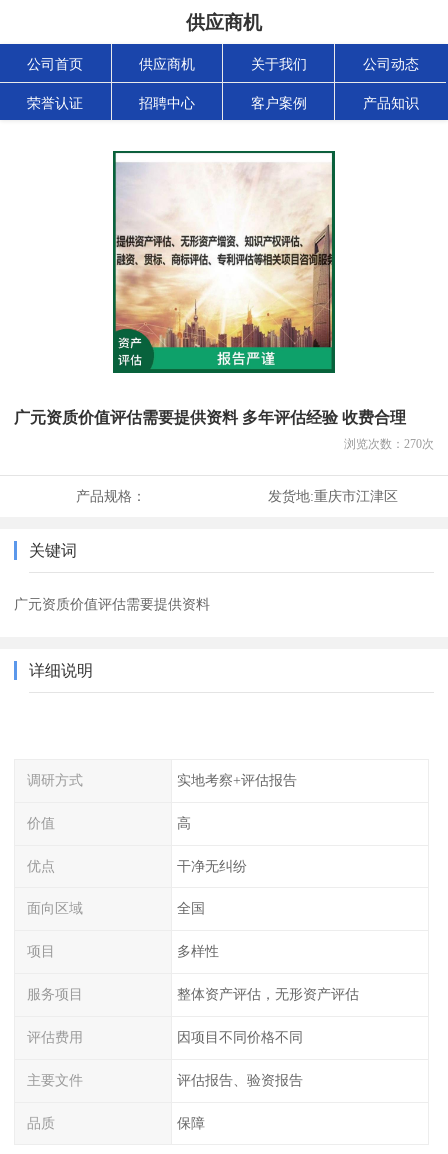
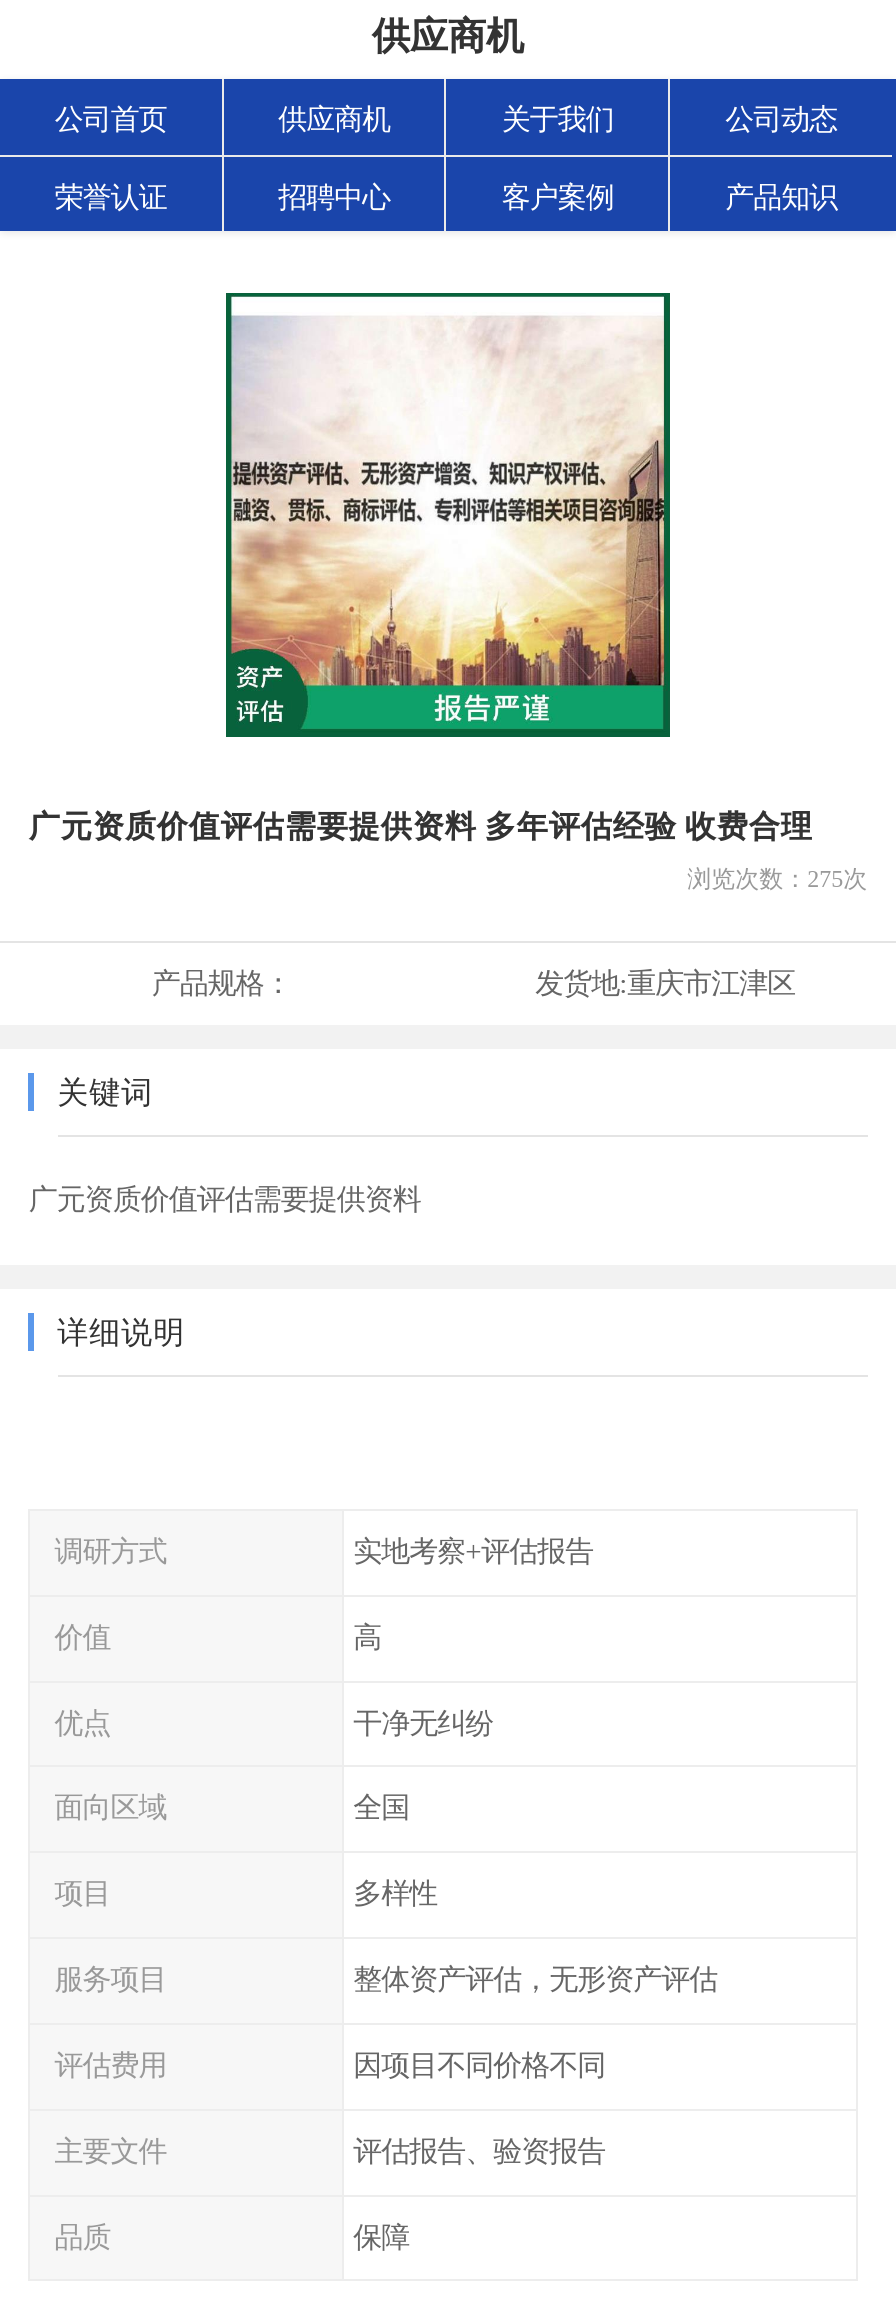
[344,437,434,451] 浏览次数：270次 -> [687,865,867,893] 浏览次数：275次

